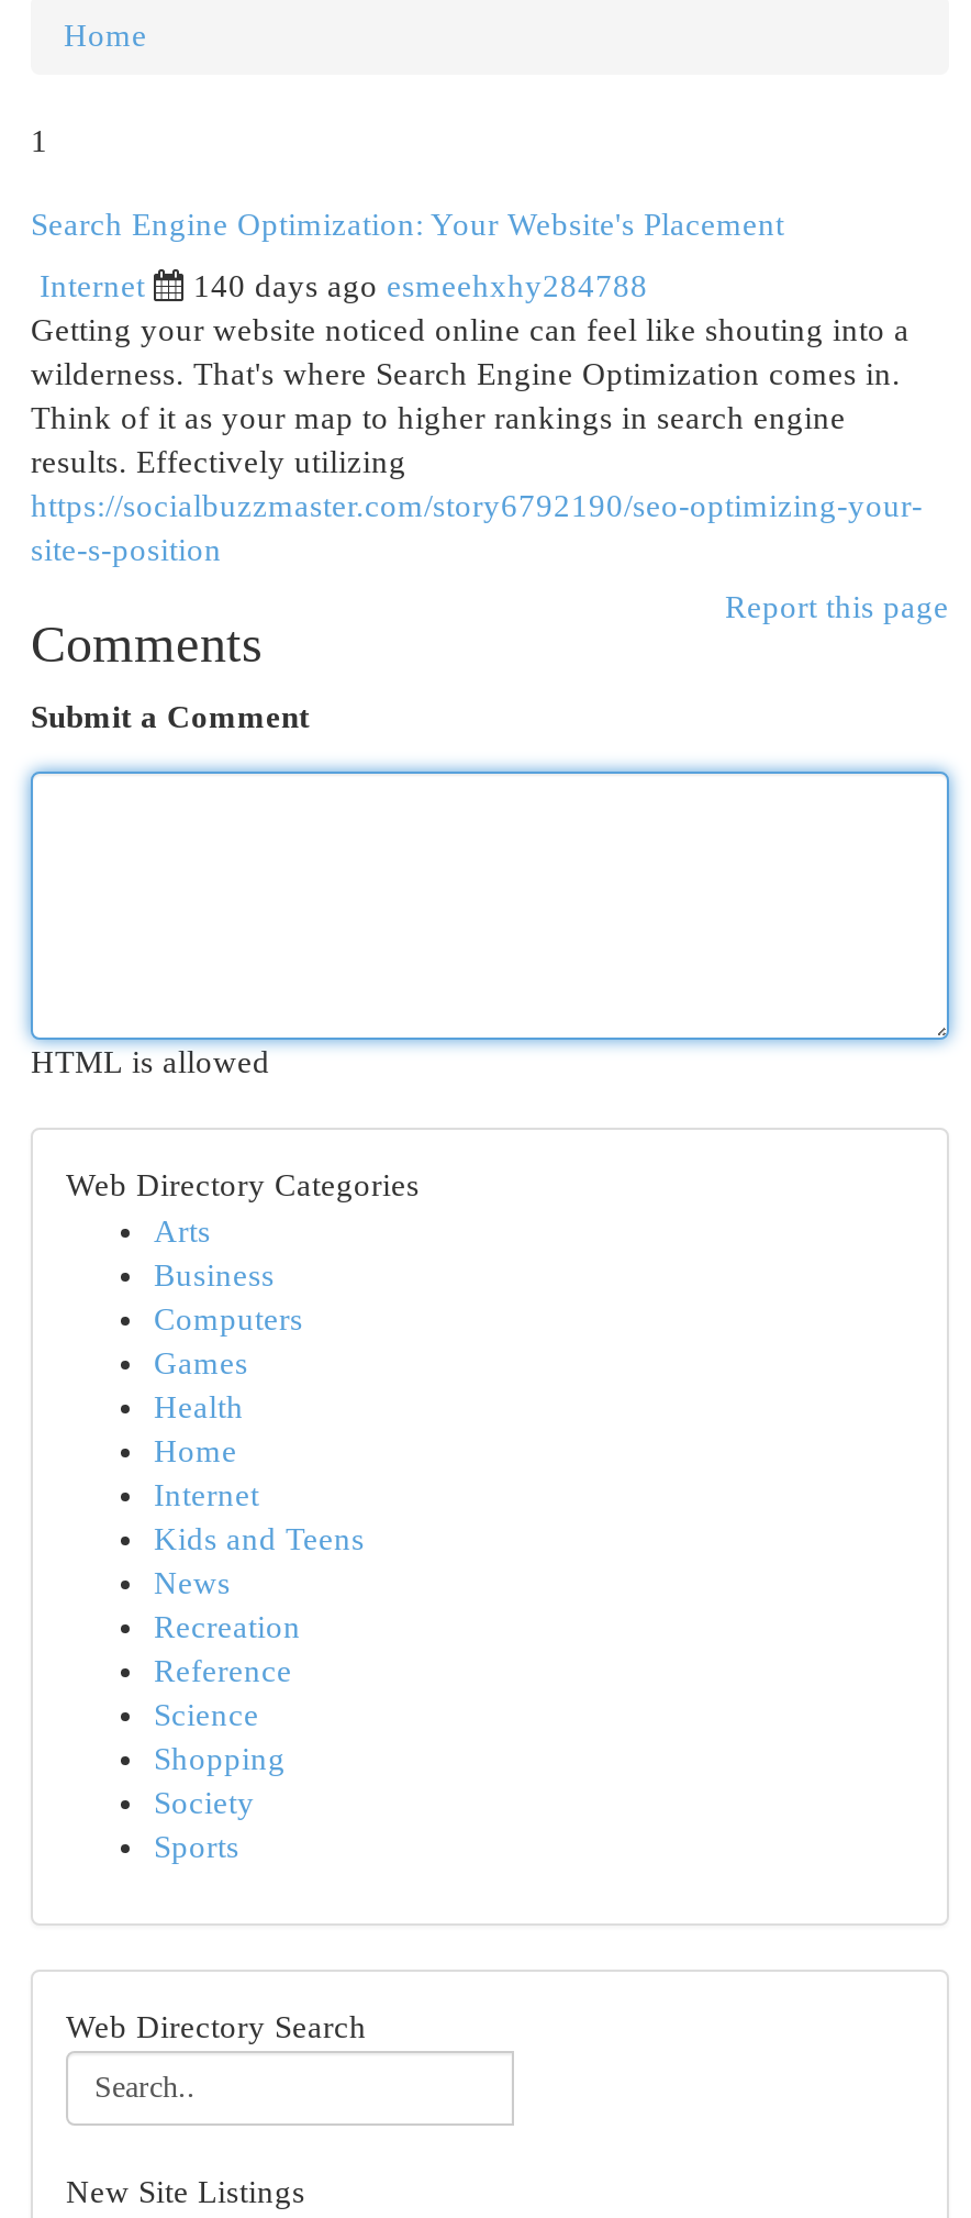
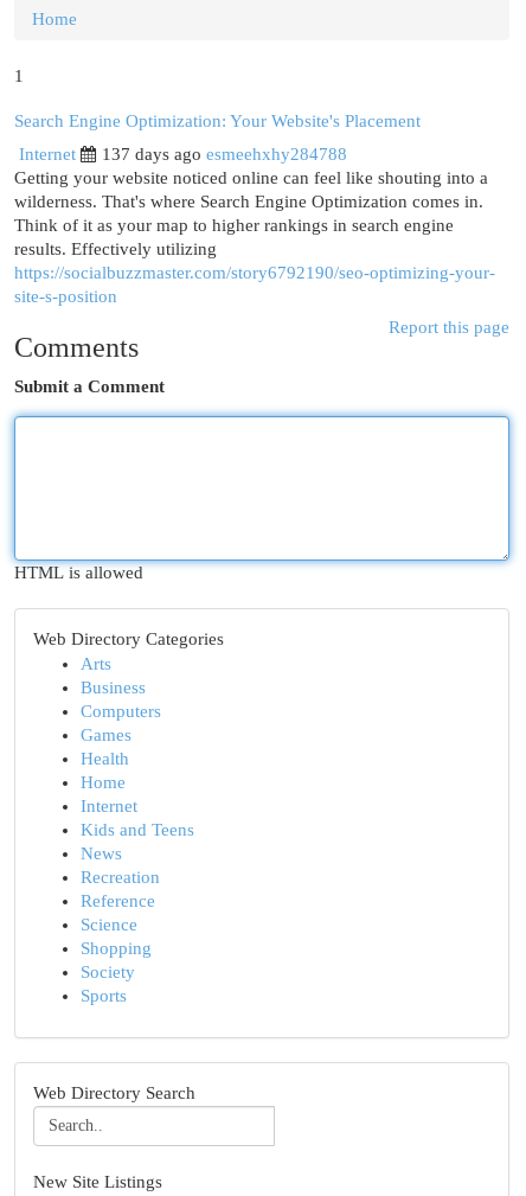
[193,268,648,303] 140 days ago esmeehxhy284788 -> [102,145,347,164] 137 days ago esmeehxhy284788

